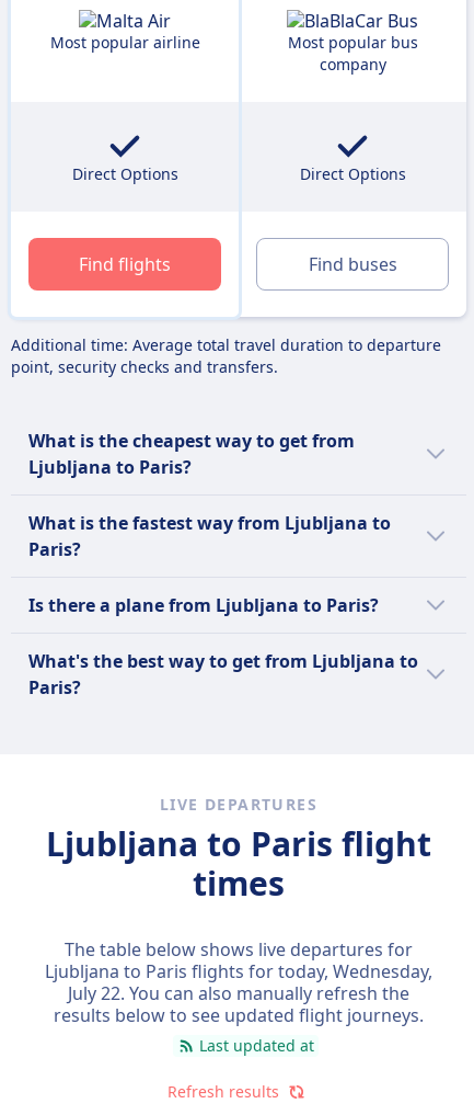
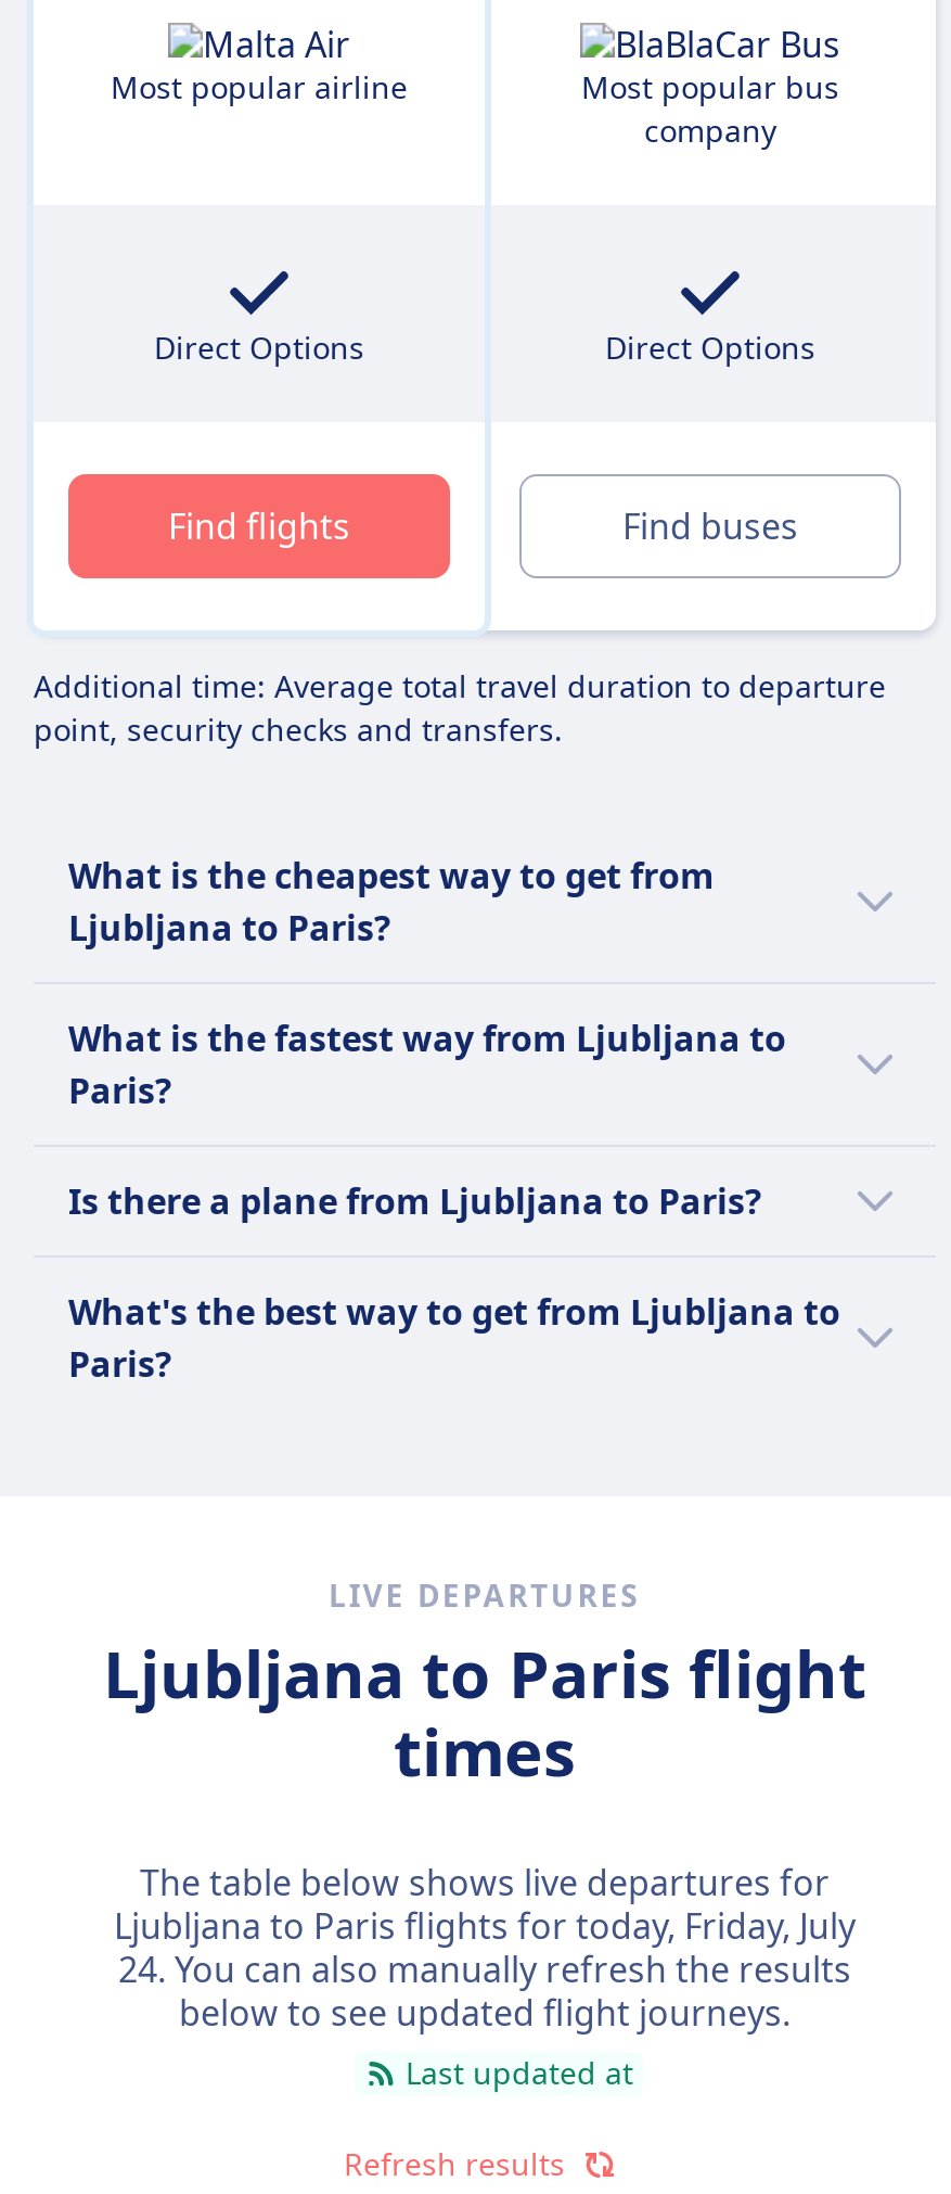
[45,959,432,1027] Ljubljana to Paris flights for today, Wednesday, | July 22. You can also manually refresh the | results below to see updated flight journeys. -> [114,1902,856,2037] Ljubljana to Paris flights for today, Friday, July | 24. You can also manually refresh the results | below to see updated flight journeys.

